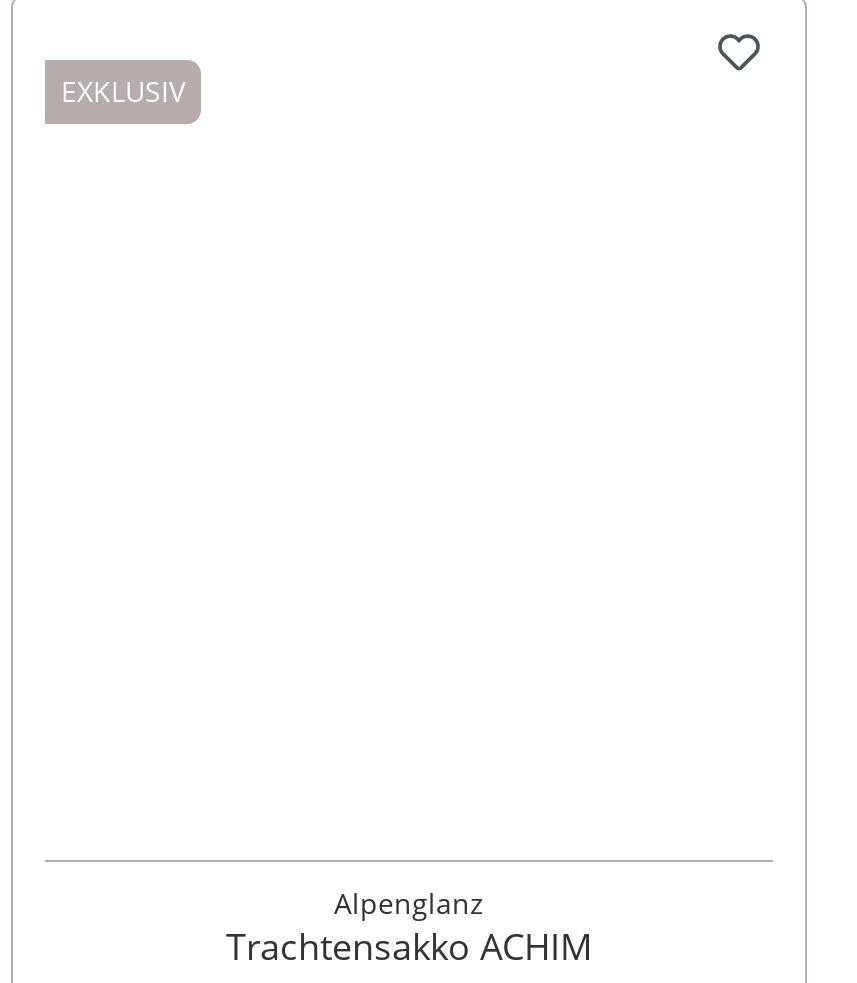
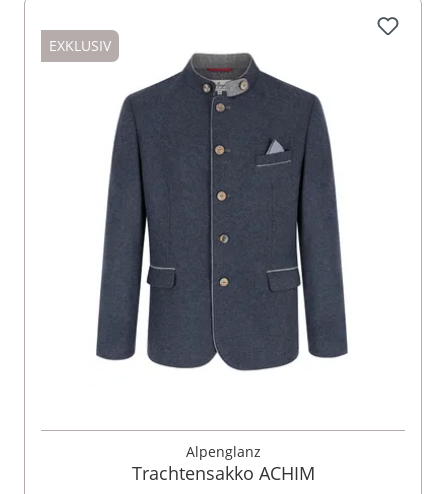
none -> [95,52,349,372] [image]

